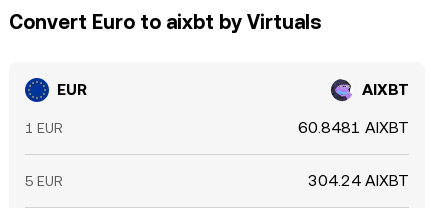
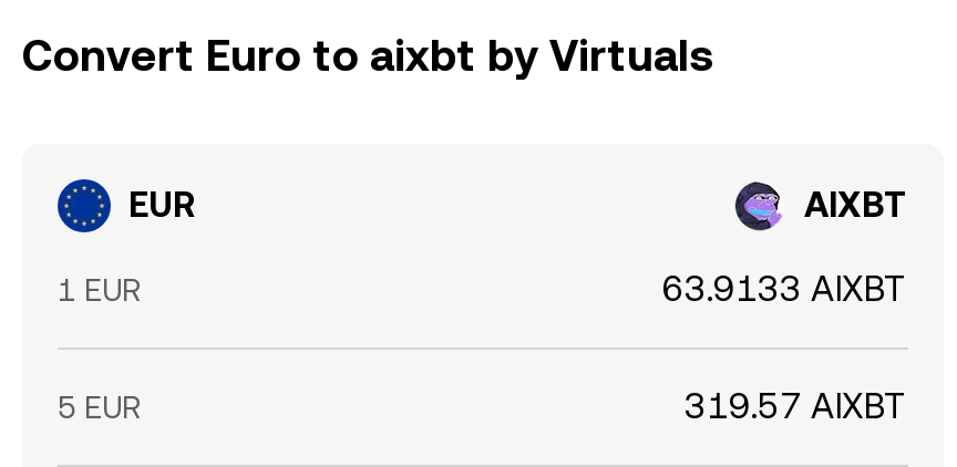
[298,118,409,137] 60.8481 AIXBT -> [662,268,908,310] 63.9133 AIXBT
[308,171,409,190] 304.24 AIXBT -> [685,385,908,427] 319.57 AIXBT

